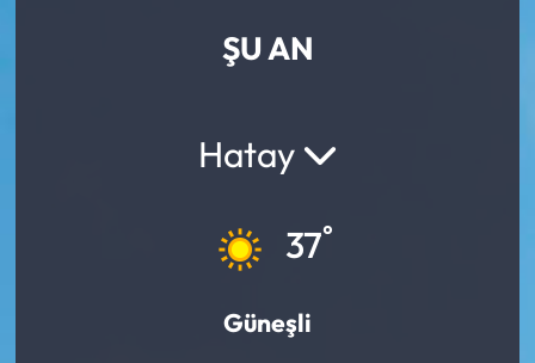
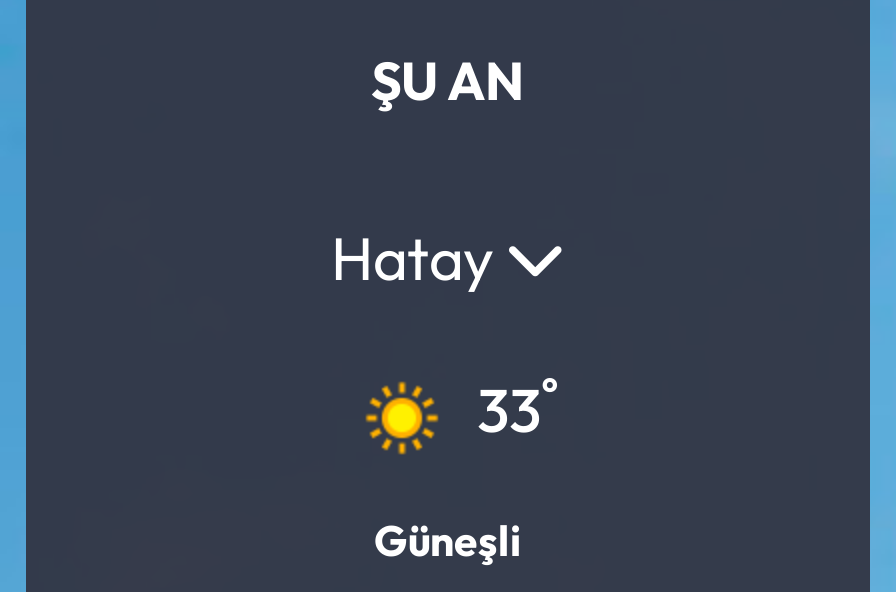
[285,217,333,268] 37° -> [477,364,559,449] 33°

